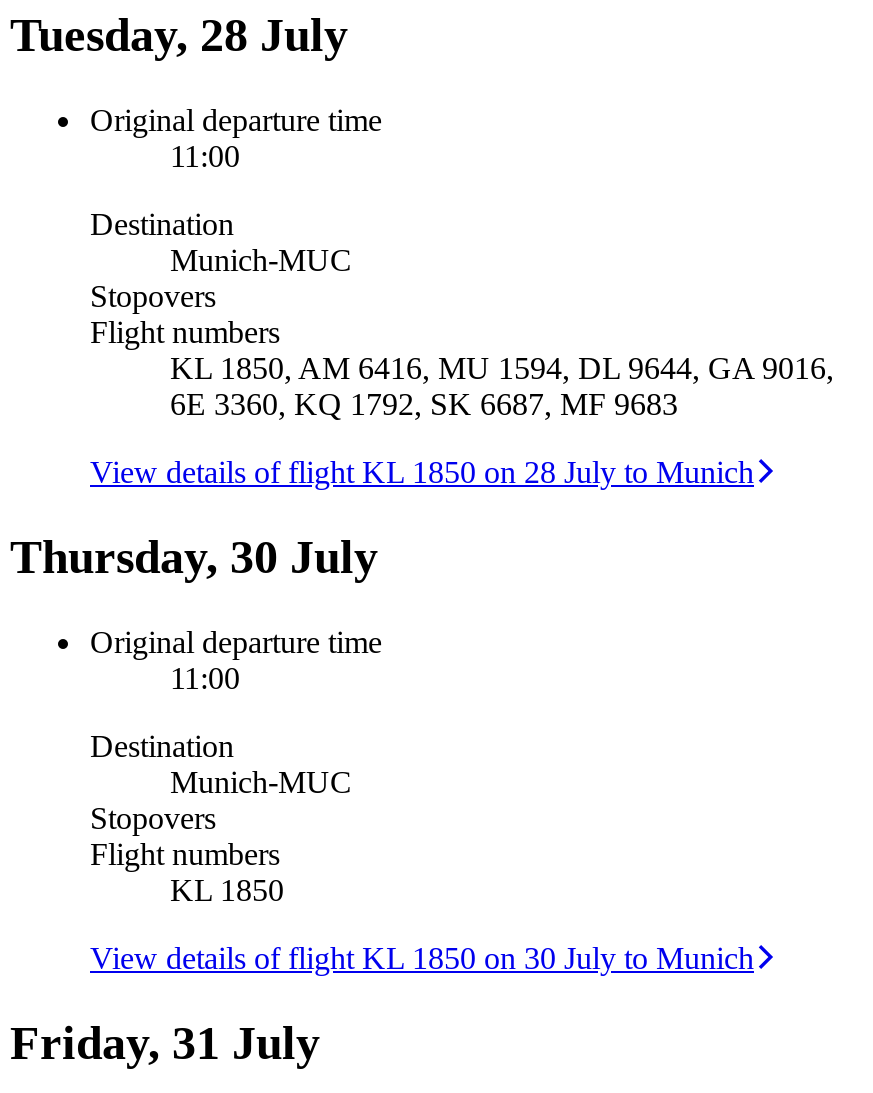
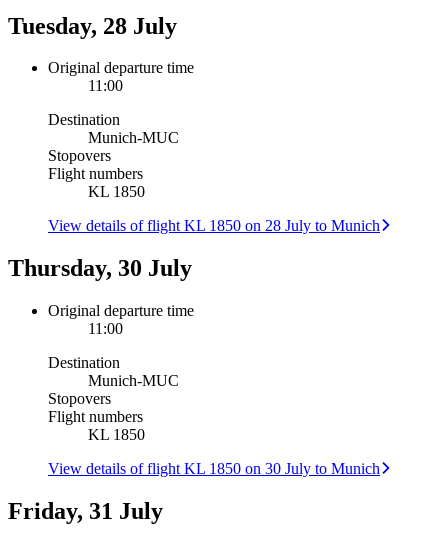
[170,351,834,421] KL 1850, AM 6416, MU 1594, DL 9644, GA 9016, | 6E 3360, KQ 1792, SK 6687, MF 9683 -> [88,183,145,200] KL 1850

